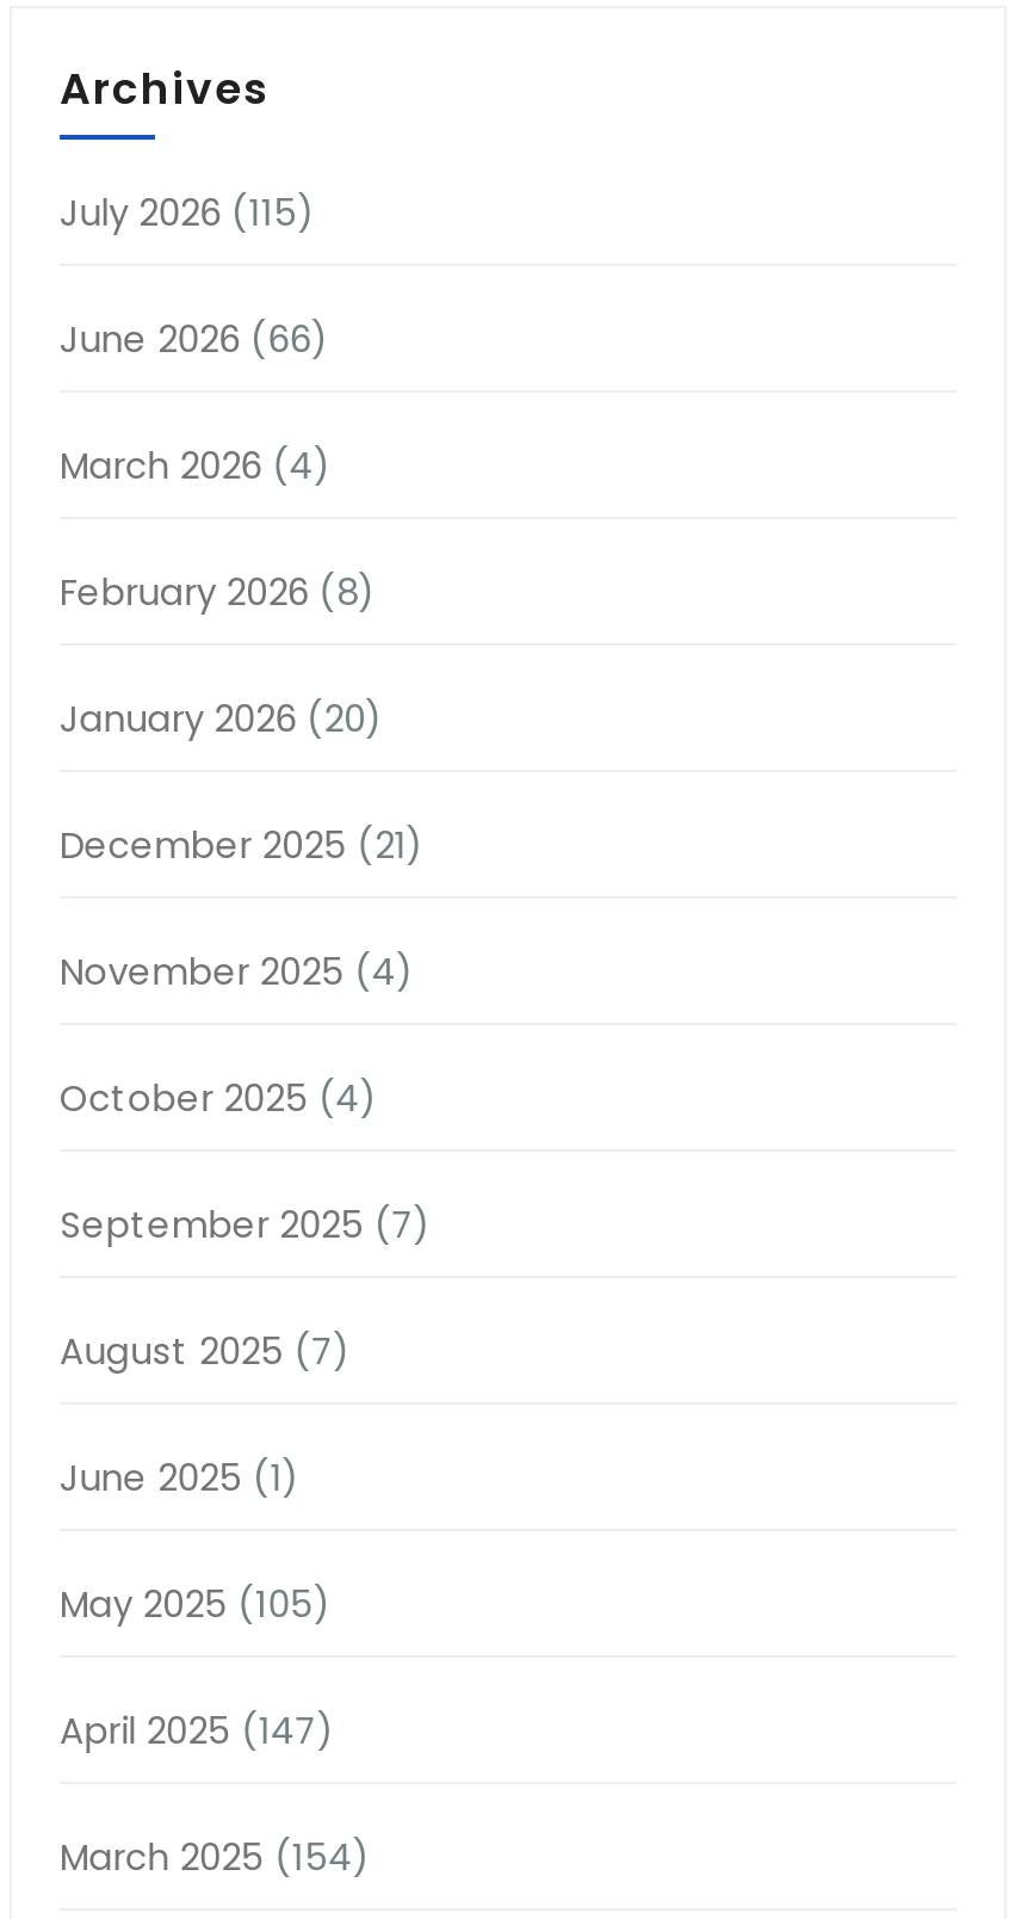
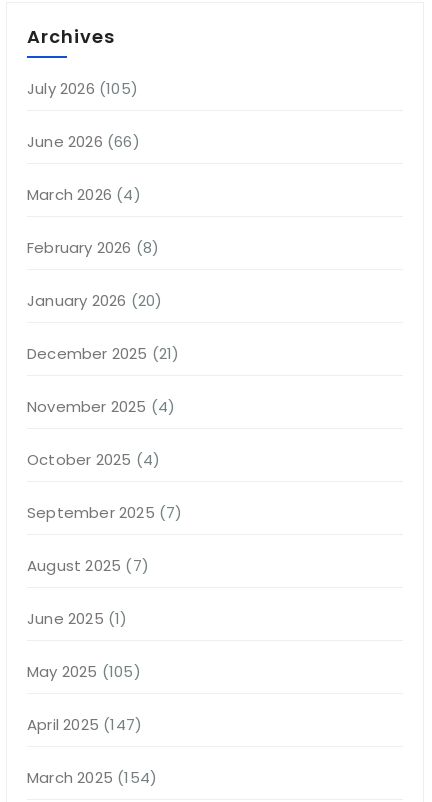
[60,187,315,237] July 2026 (115) -> [27,78,138,99] July 2026 (105)

